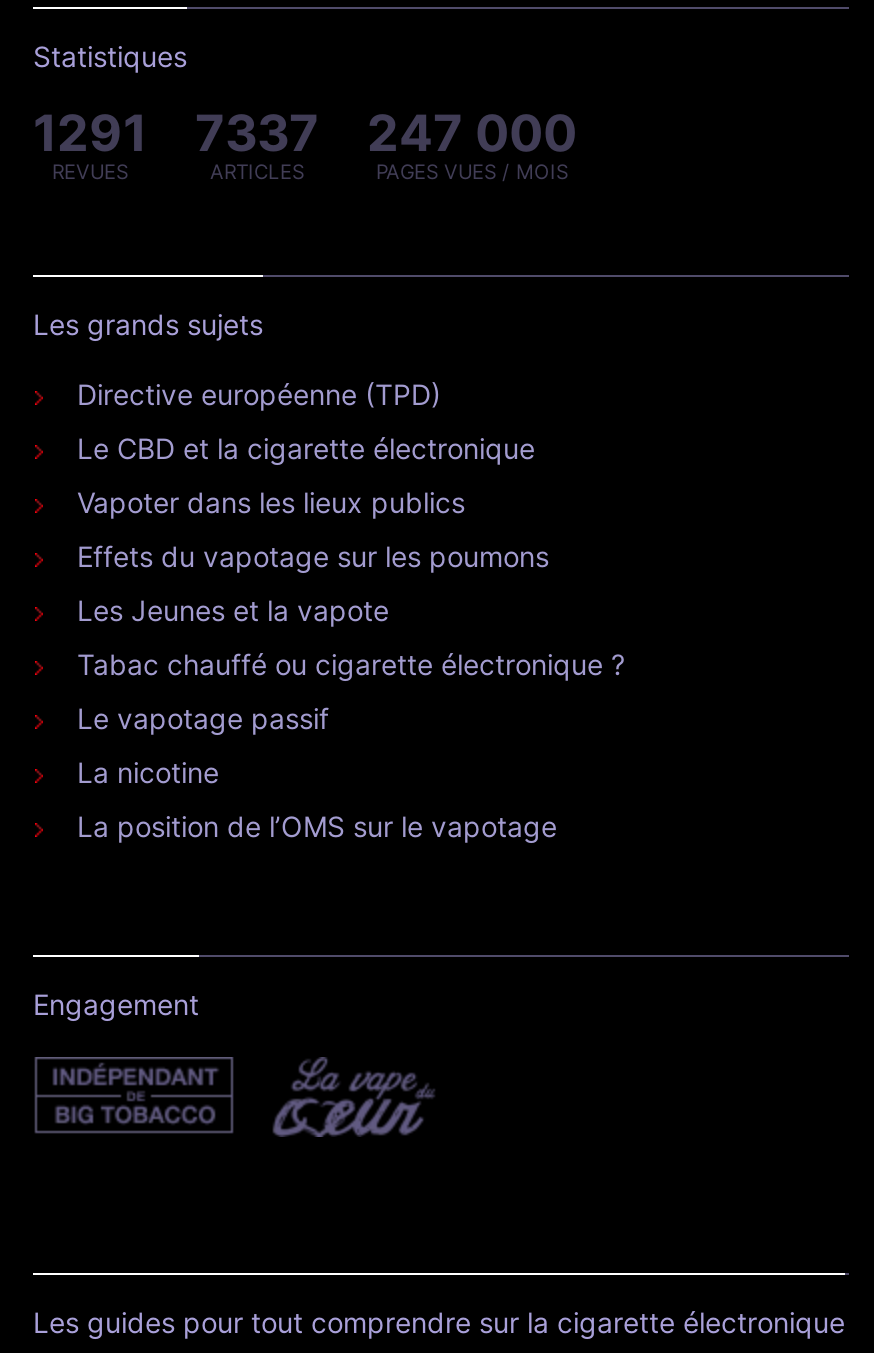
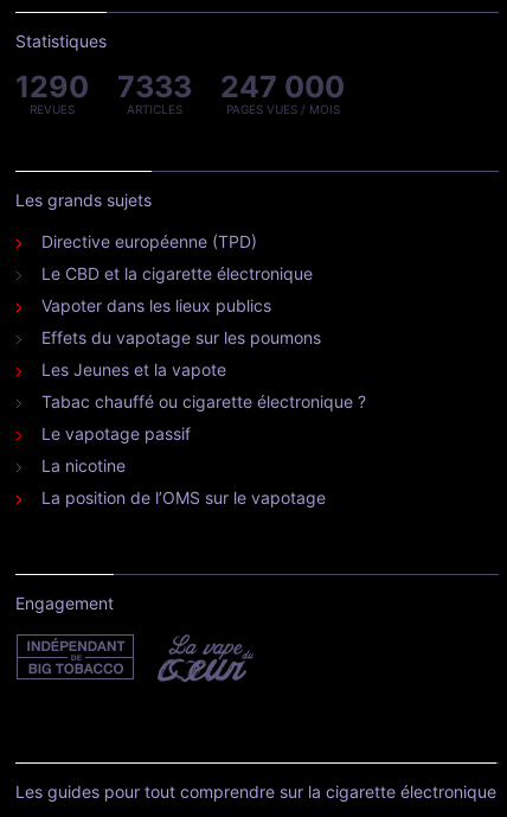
[33,103,147,163] 1291 -> [15,69,89,104] 1290
[195,103,319,163] 7337 -> [117,69,192,104] 7333

